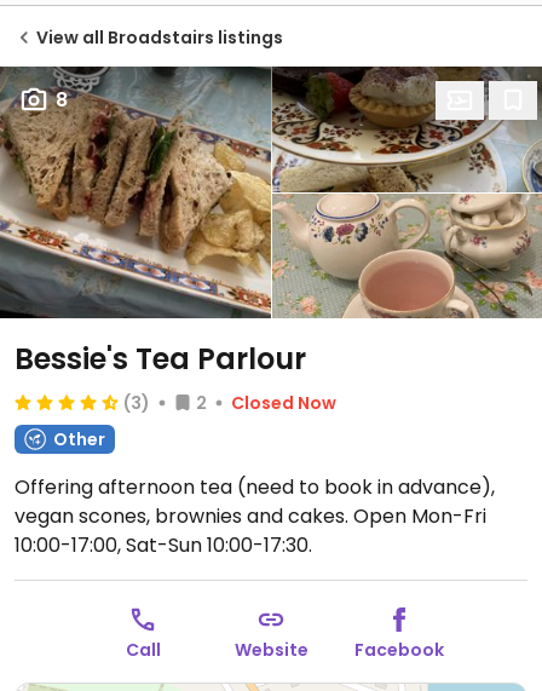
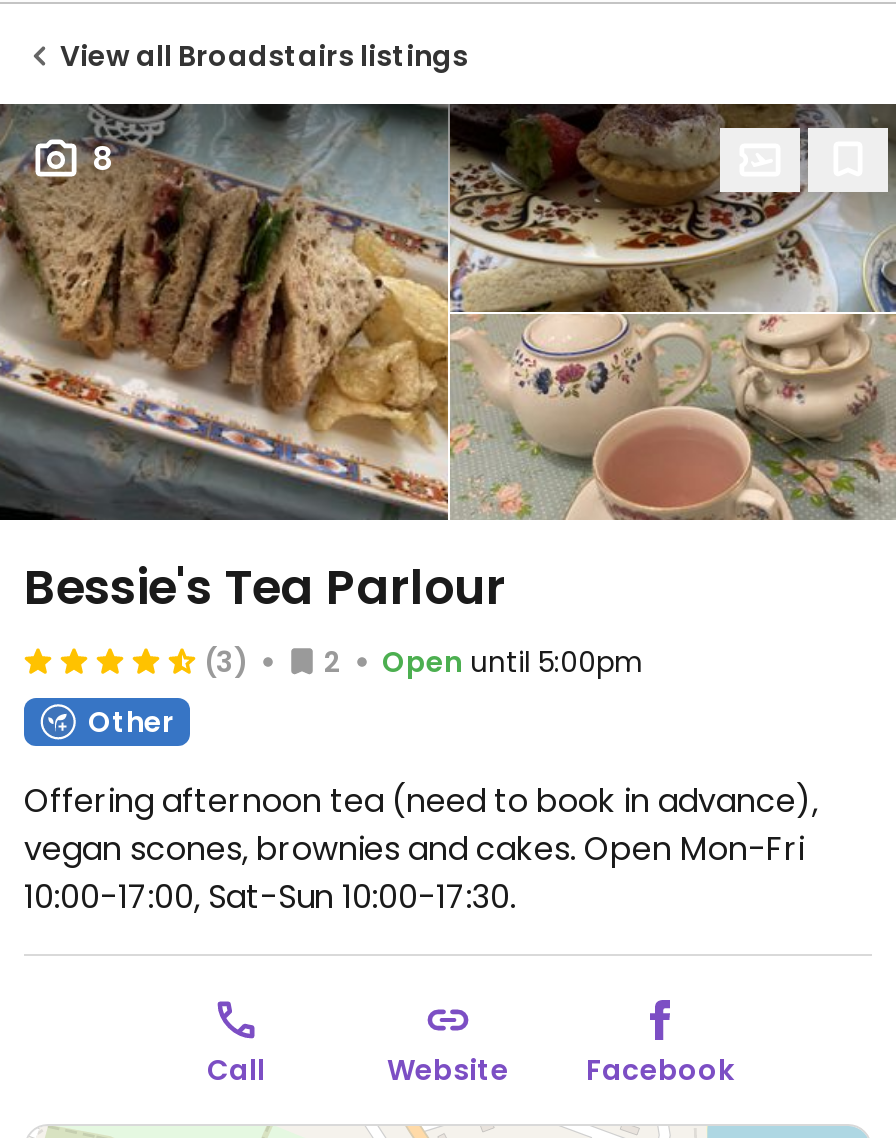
[231,391,336,415] Closed Now -> [382,641,644,681] Open until 5:00pm

